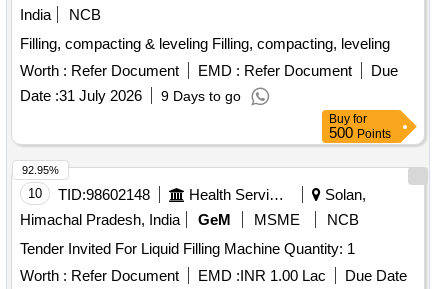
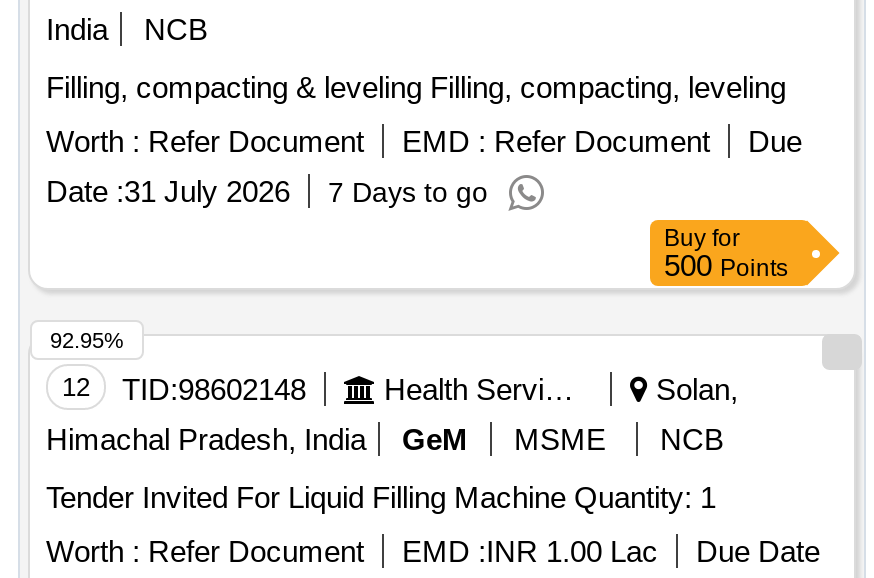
[20,87,241,104] Date : 31 July 2026 9 Days to go -> [46,174,488,208] Date : 31 July 2026 7 Days to go
[28,186,150,203] 10 TID:98602148 -> [62,372,306,406] 12 TID:98602148

